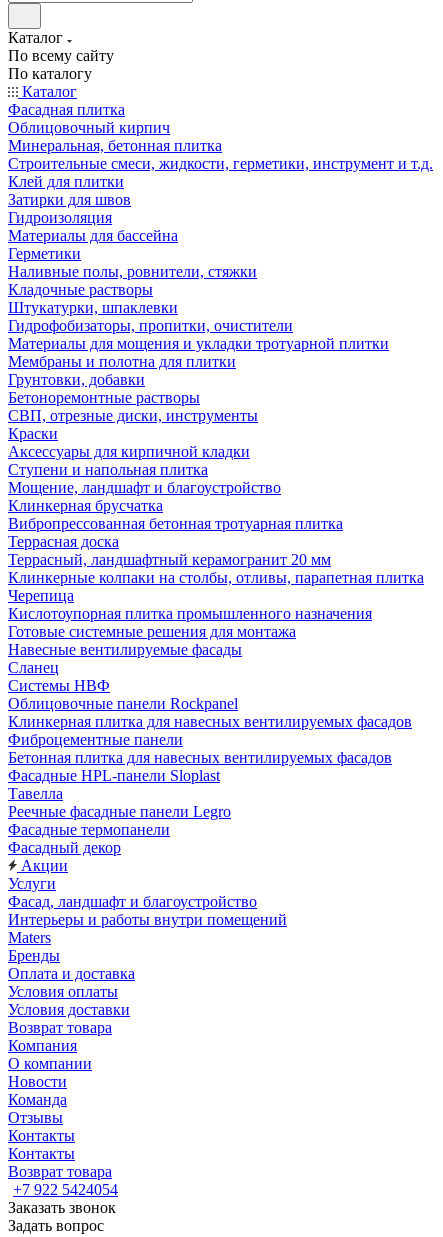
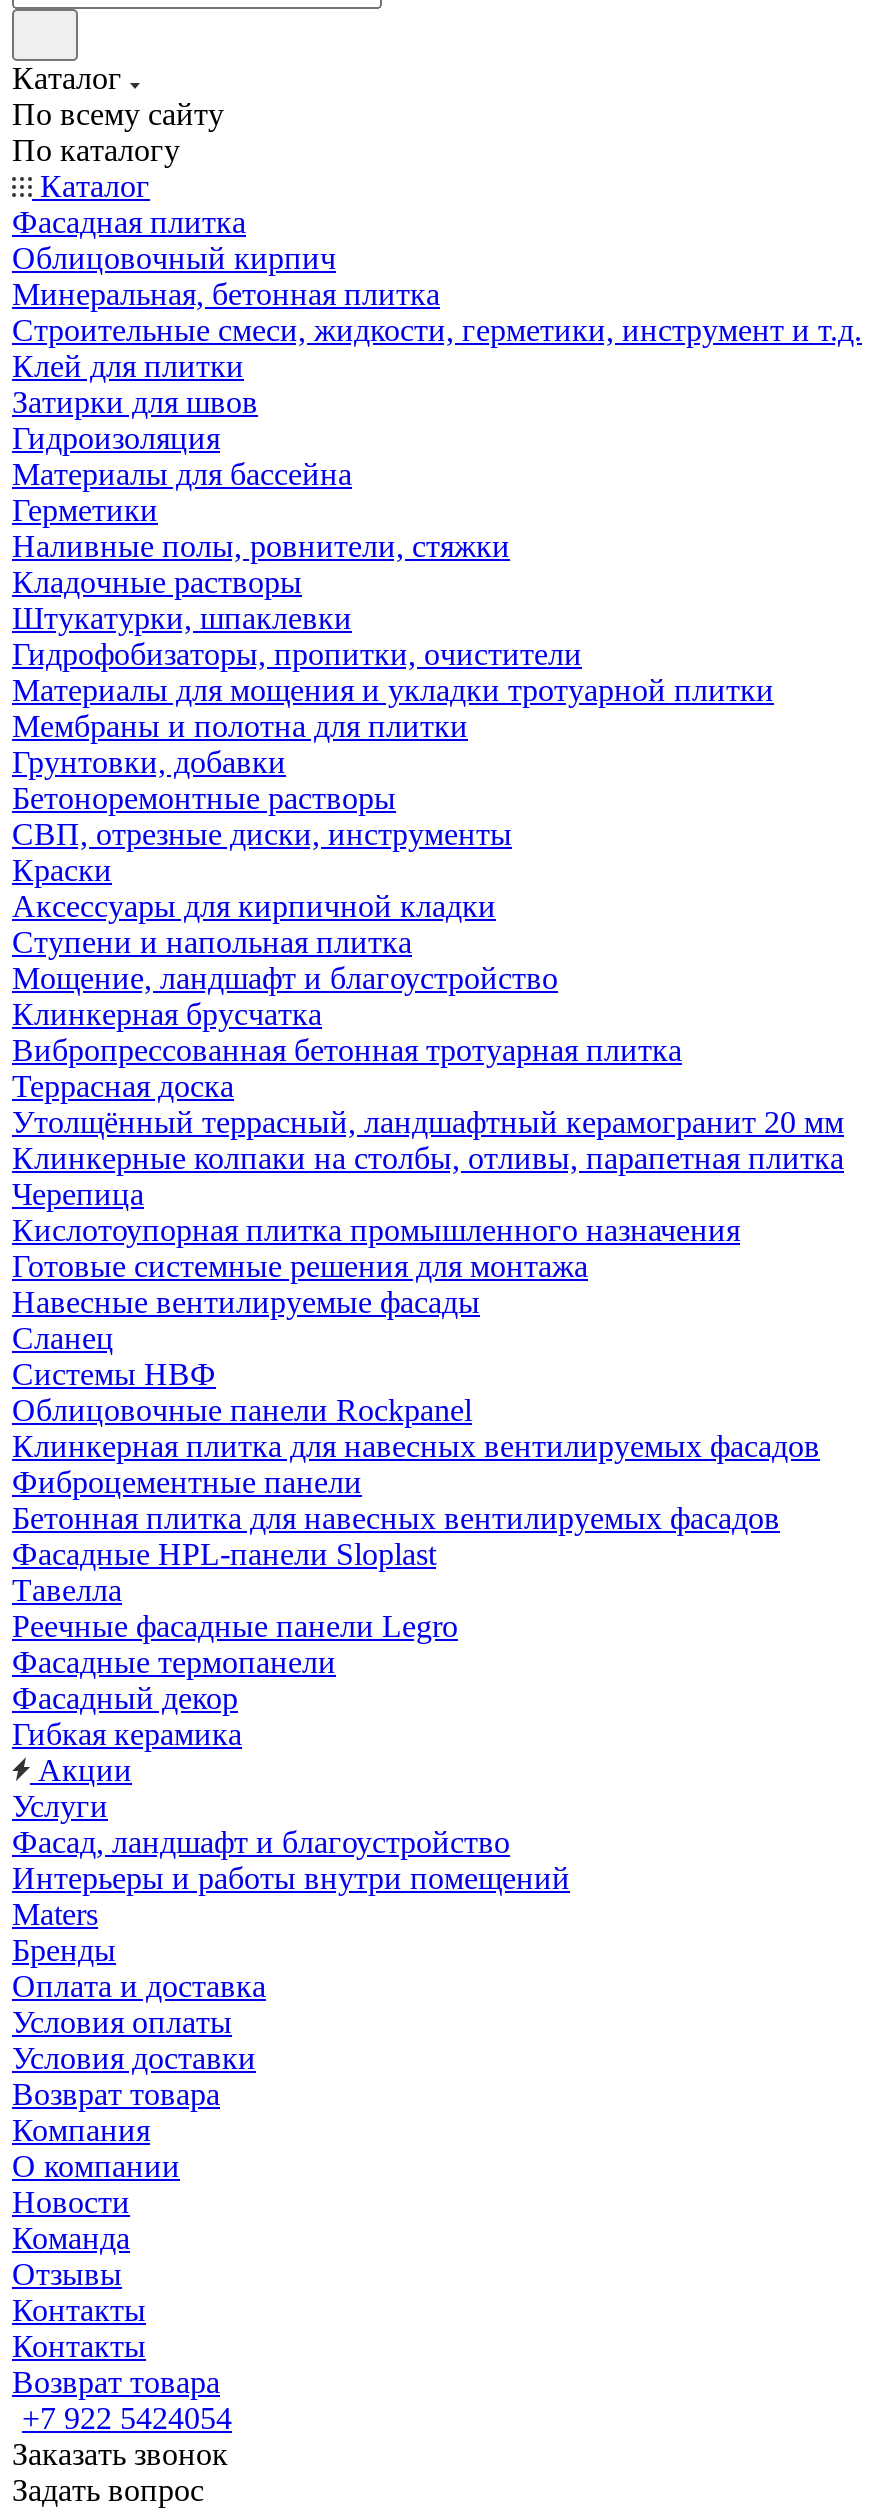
[8,551,331,568] Террасный, ландшафтный керамогранит 20 мм -> [12,1105,844,1139] Утолщённый террасный, ландшафтный керамогранит 20 мм
none -> [12,1717,242,1751] Гибкая керамика

